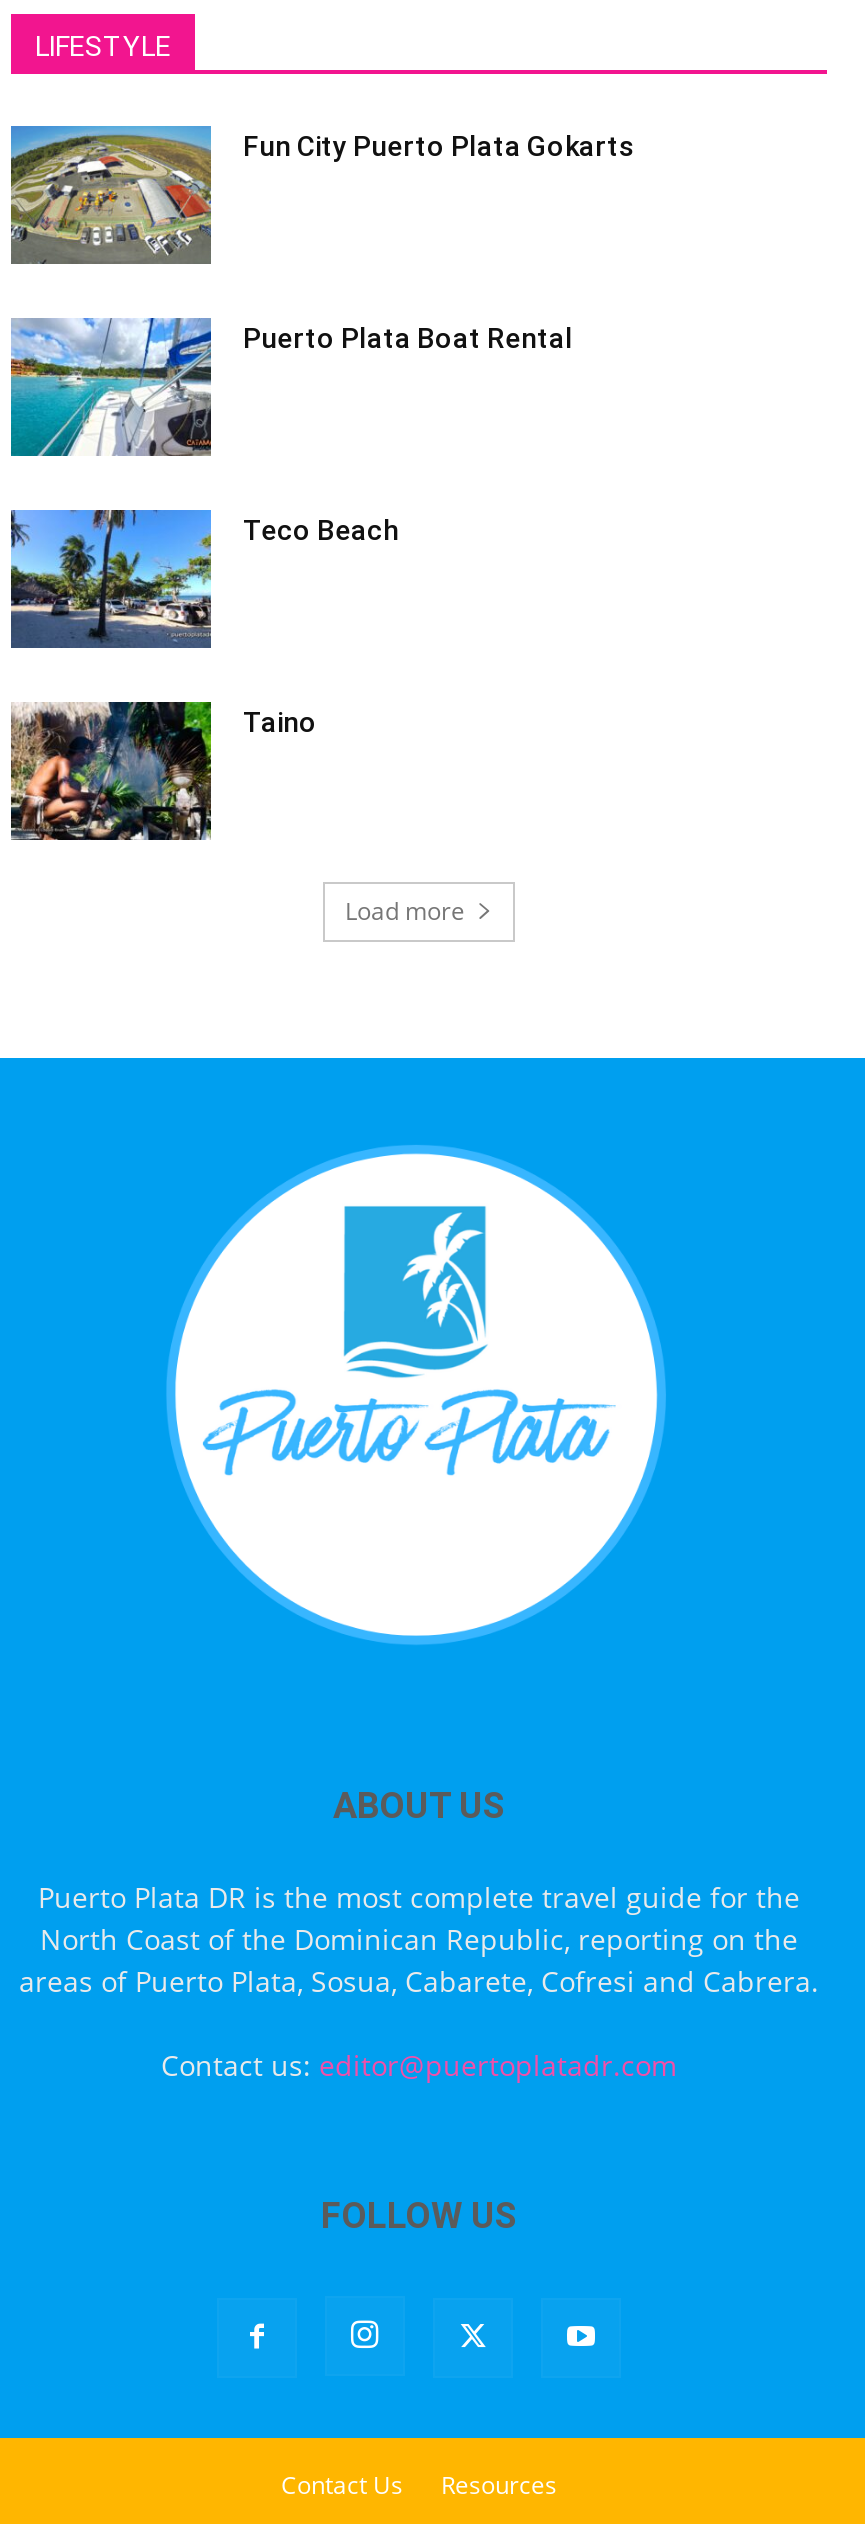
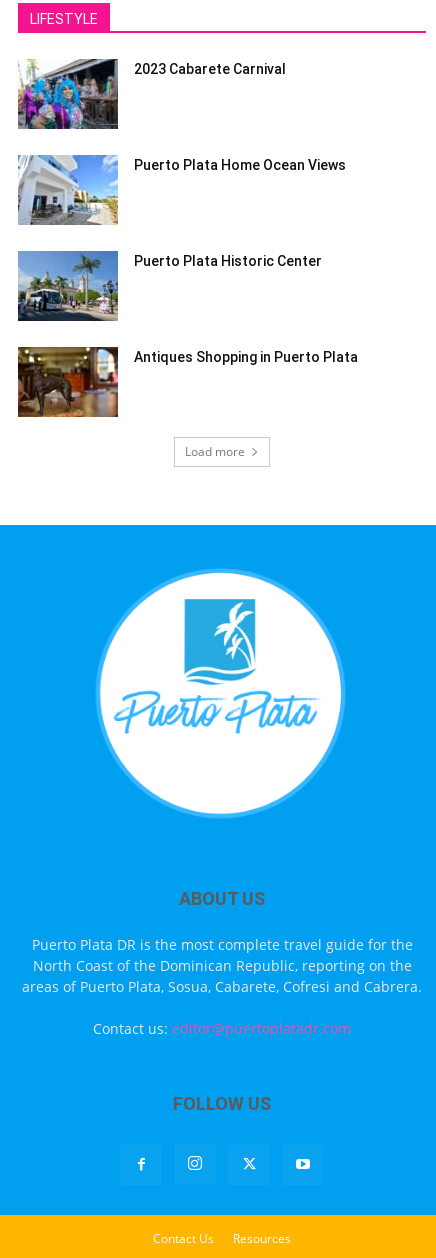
[9,124,635,264] [image] | Fun City Puerto Plata Gokarts -> [18,58,286,130] [image] | 2023 Cabarete Carnival
[9,318,573,458] [image] | Puerto Plata Boat Rental -> [17,155,346,226] [image] | Puerto Plata Home Ocean Views
[9,508,399,648] [image] | Teco Beach -> [18,250,322,321] [image] | Puerto Plata Historic Center
[9,700,317,842] [image] | Taino -> [18,346,358,418] [image] | Antiques Shopping in Puerto Plata

